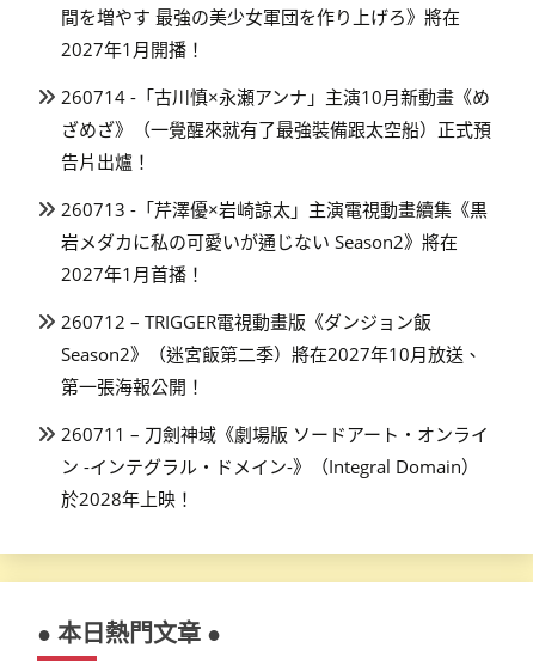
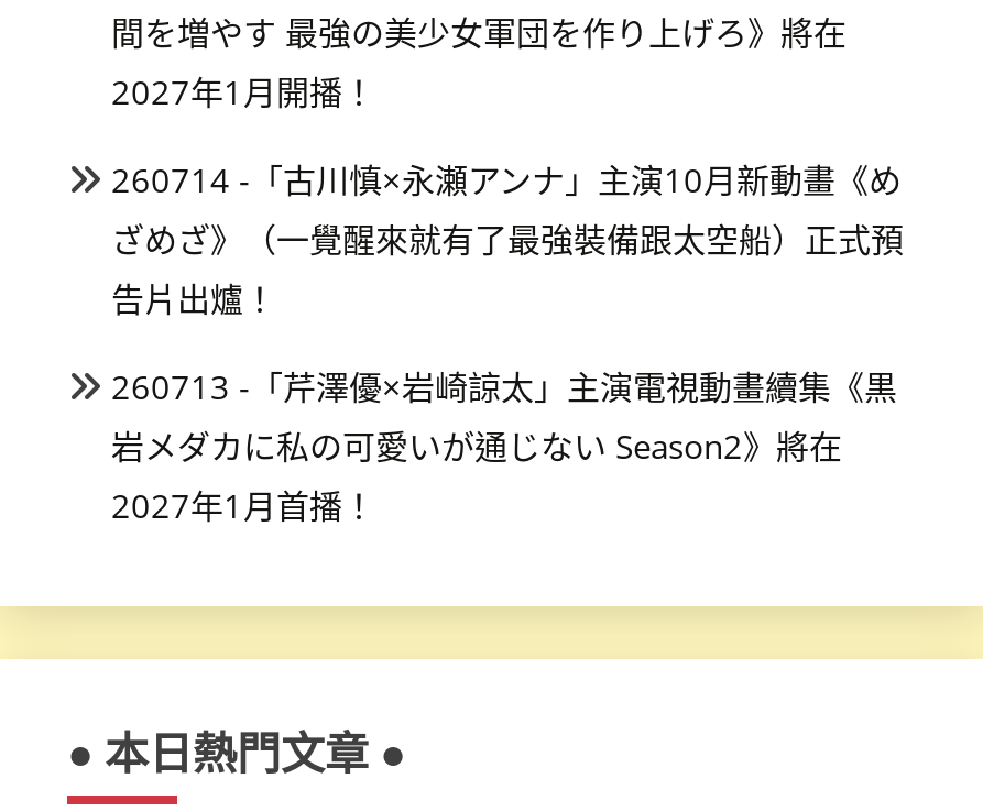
[61,309,489,510] 260712 – TRIGGER電視動畫版《ダンジョン飯 | Season2》（迷宮飯第二季）將在2027年10月放送、 | 第一張海報公開！ | 260711 – 刀劍神域《劇場版 ソードアート・オンライ | ン -インテグラル・ドメイン-》（Integral Domain） | 於2028年上映！ -> none

